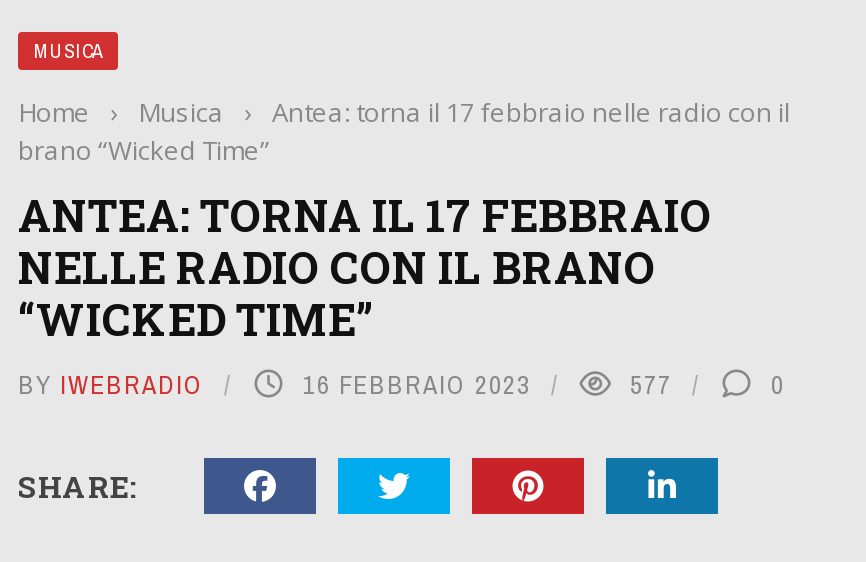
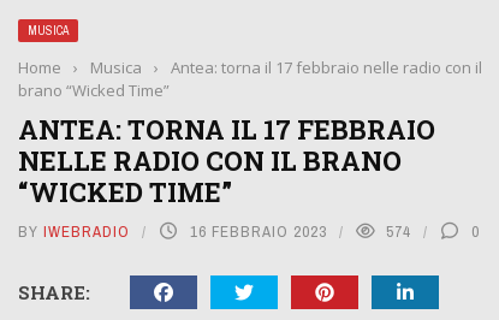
[630,368,672,402] 577 -> [386,221,411,242] 574

